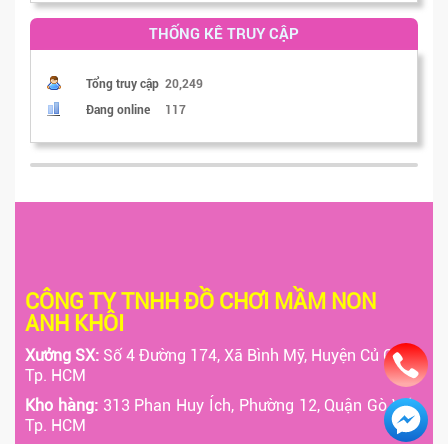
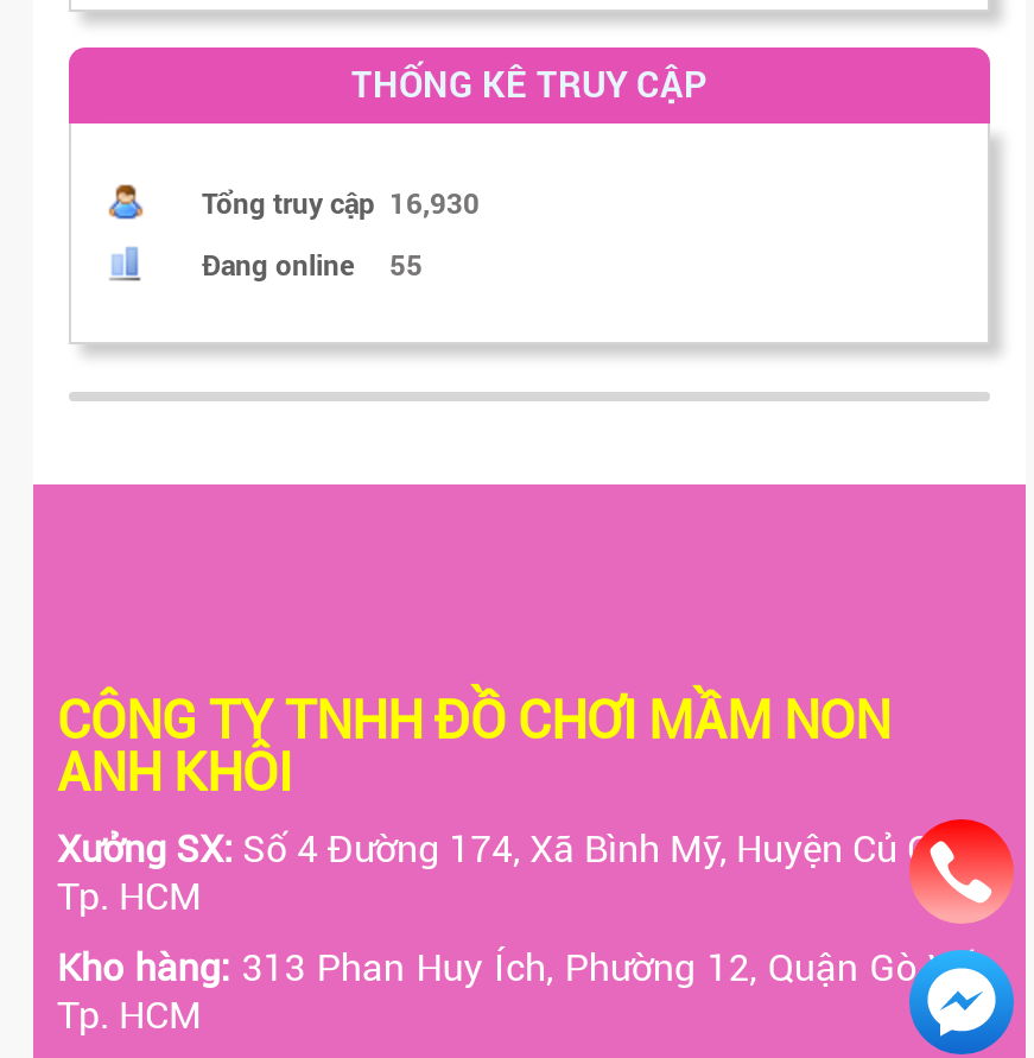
[86,75,203,91] Tổng truy cập 20,249 -> [202,184,480,222] Tổng truy cập 16,930
[86,101,186,117] Đang online 117 -> [202,246,423,284] Đang online 55

